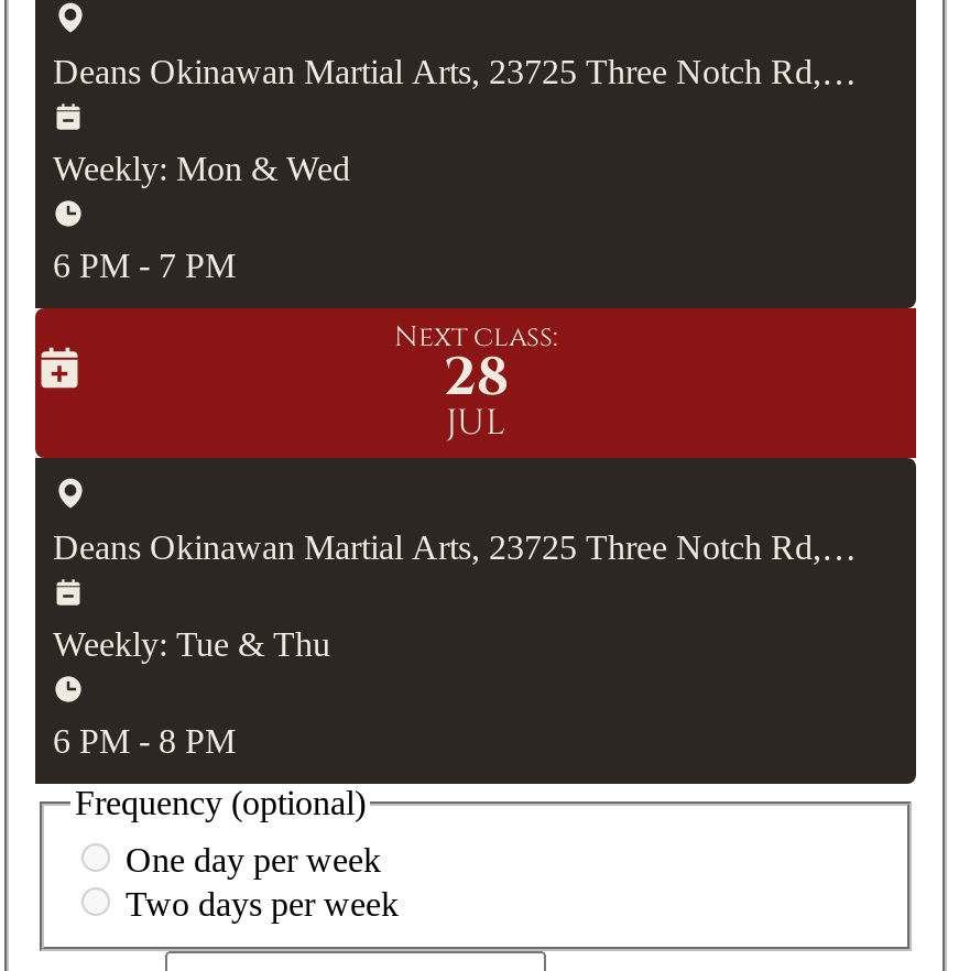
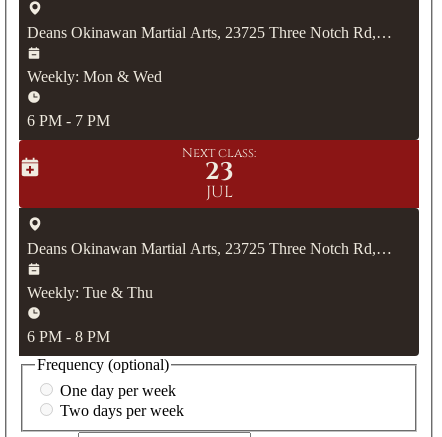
[444,344,508,415] 28 -> [204,156,233,188] 23

